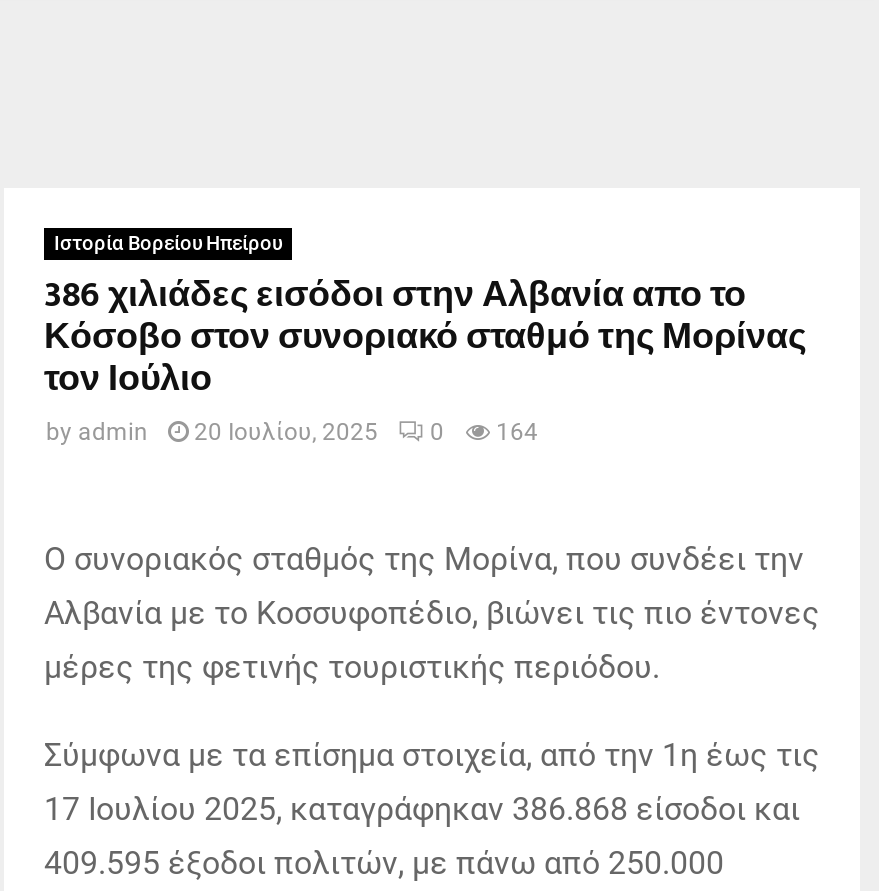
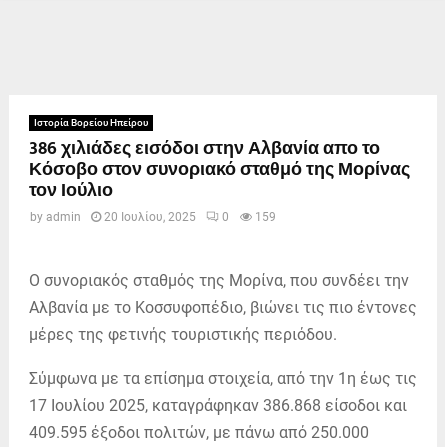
[46,418,538,446] by admin 20 Ιουλίου, 2025 0 164 -> [30,210,276,224] by admin 20 Ιουλίου, 2025 0 159

